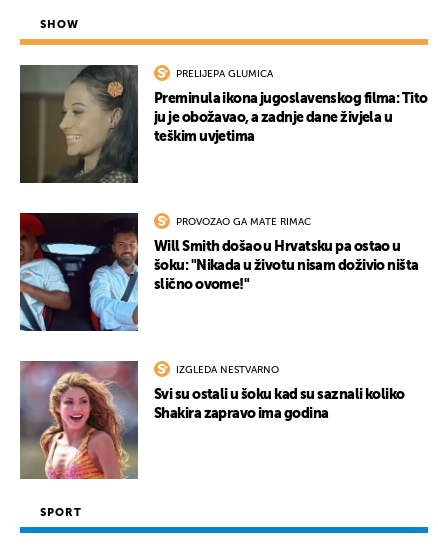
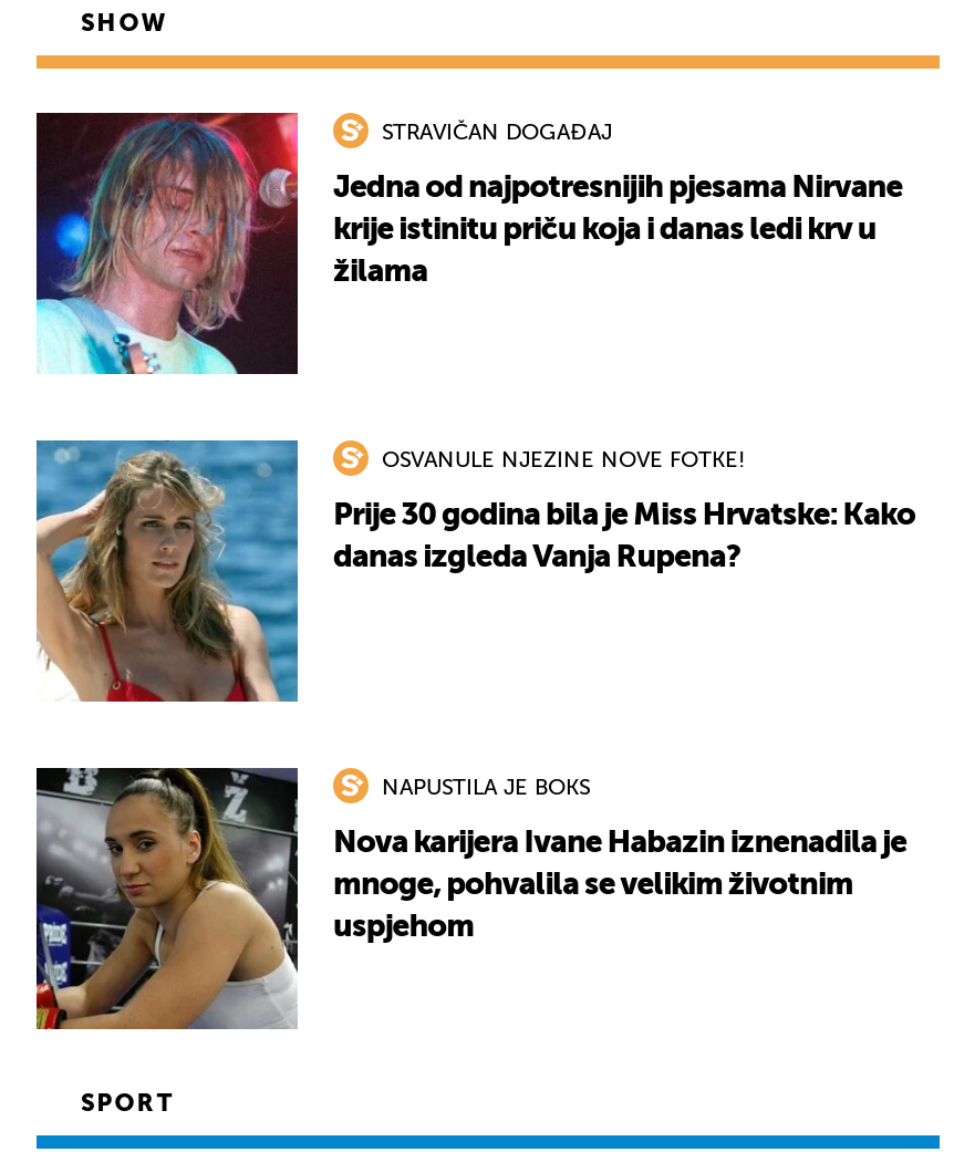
[19,64,427,184] [image] | Preminula ikona jugoslavenskog filma: Tito | ju je obožavao, a zadnje dane živjela u | teškim uvjetima -> [34,111,902,376] [image] | Jedna od najpotresnijih pjesama Nirvane | krije istinitu priču koja i danas ledi krv u | žilama
[176,69,273,79] PRELIJEPA GLUMICA -> [382,122,612,144] STRAVIČAN DOGAĐAJ
[19,212,418,332] [image] | Will Smith došao u Hrvatsku pa ostao u | šoku: "Nikada u životu nisam doživio ništa | slično ovome!" -> [34,438,915,704] [image] | Prije 30 godina bila je Miss Hrvatske: Kako | danas izgleda Vanja Rupena?
[176,217,311,227] PROVOZAO GA MATE RIMAC -> [382,450,745,472] OSVANULE NJEZINE NOVE FOTKE!
[19,360,404,480] [image] | Svi su ostali u šoku kad su saznali koliko | Shakira zapravo ima godina -> [34,766,906,1031] [image] | Nova karijera Ivane Habazin iznenadila je | mnoge, pohvalila se velikim životnim | uspjehom
[176,365,279,375] IZGLEDA NESTVARNO -> [382,777,590,799] NAPUSTILA JE BOKS

